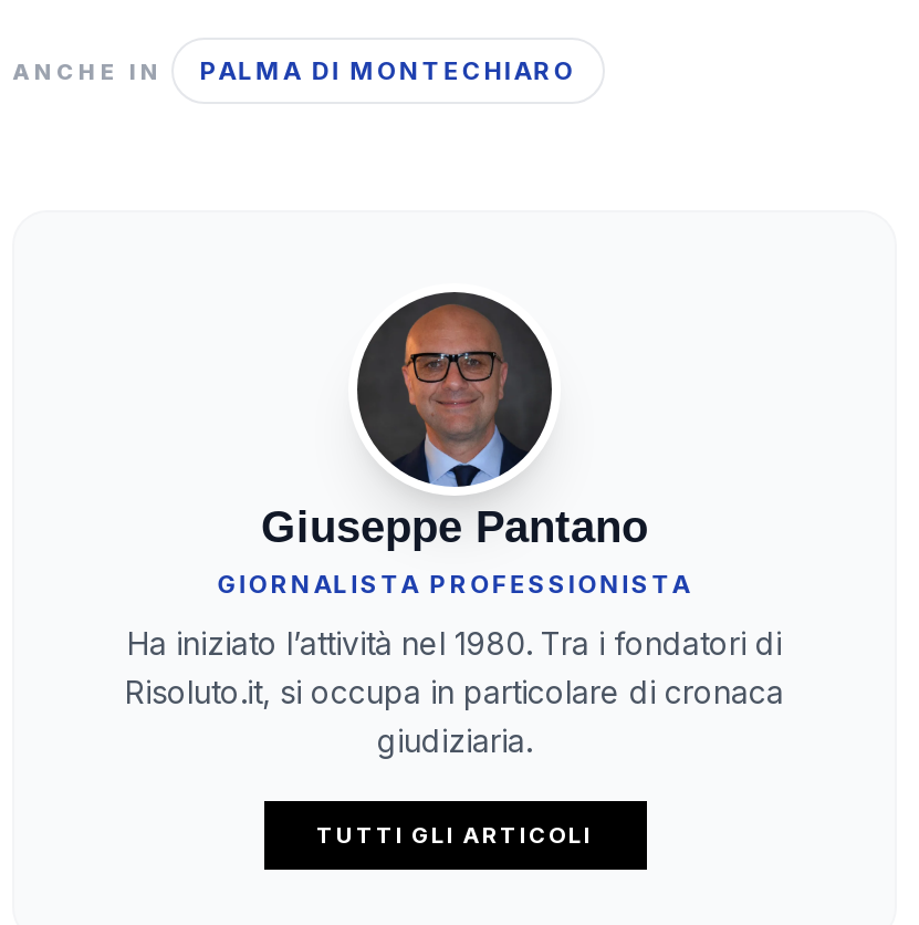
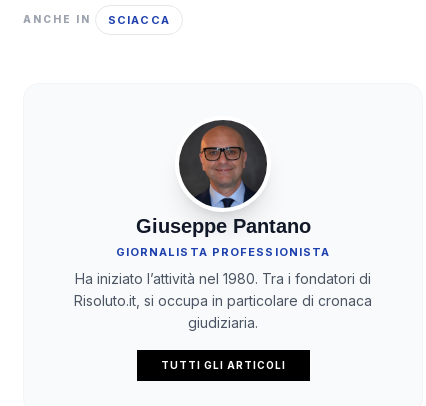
[200,55,576,86] PALMA DI MONTECHIARO -> [108,13,170,27] SCIACCA

